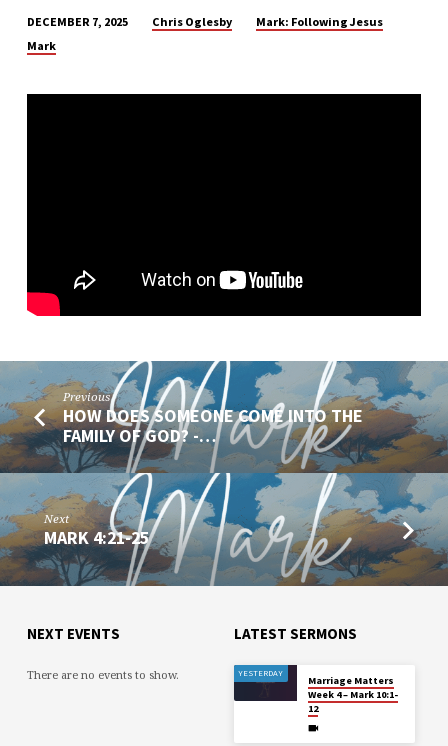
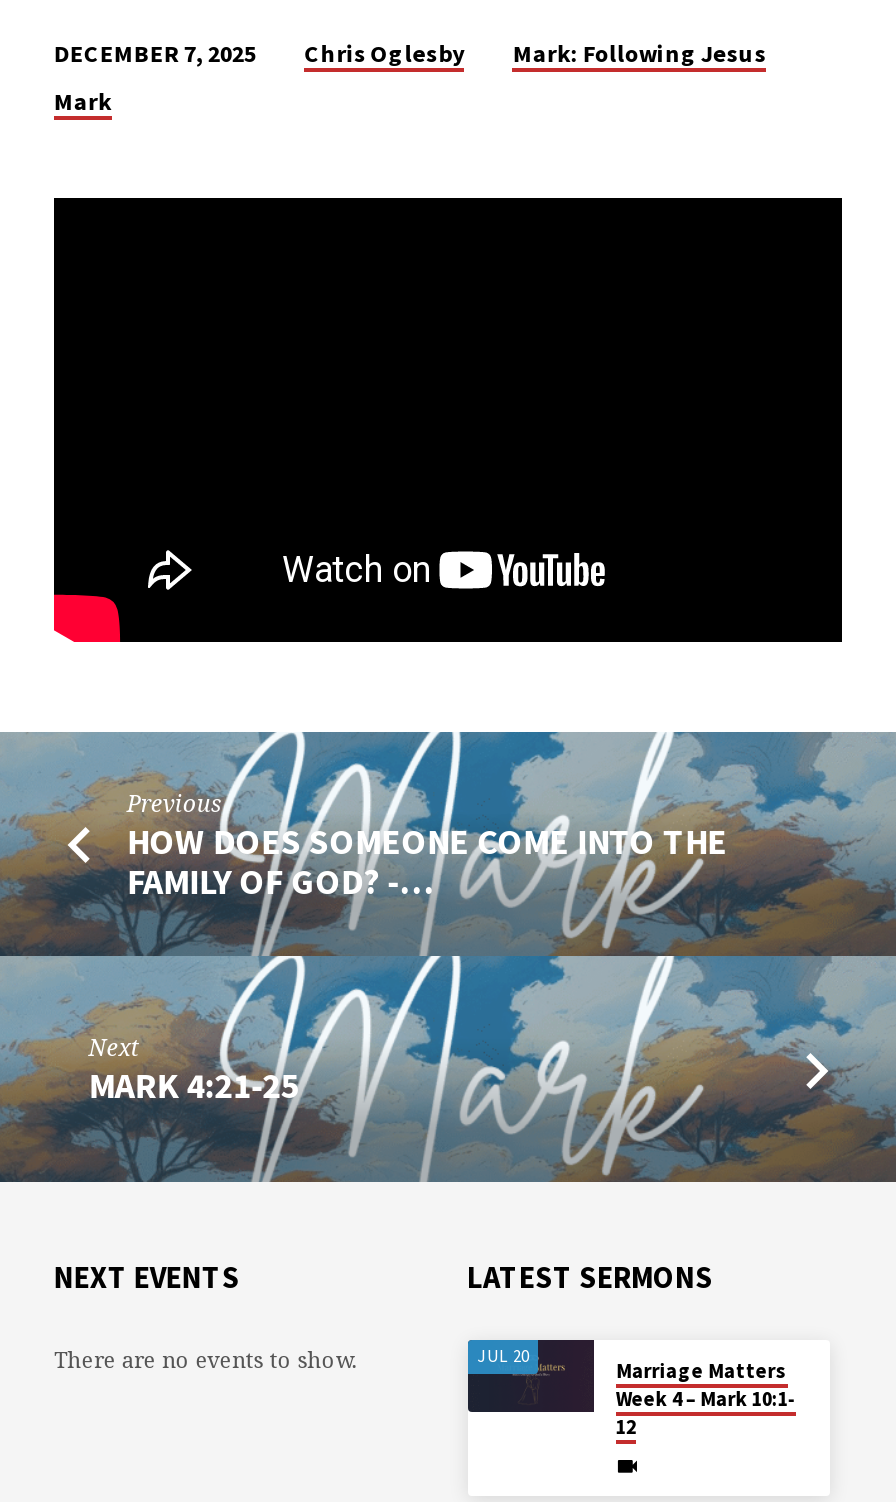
[238,667,283,678] YESTERDAY -> [477,1345,529,1367] JUL 20

